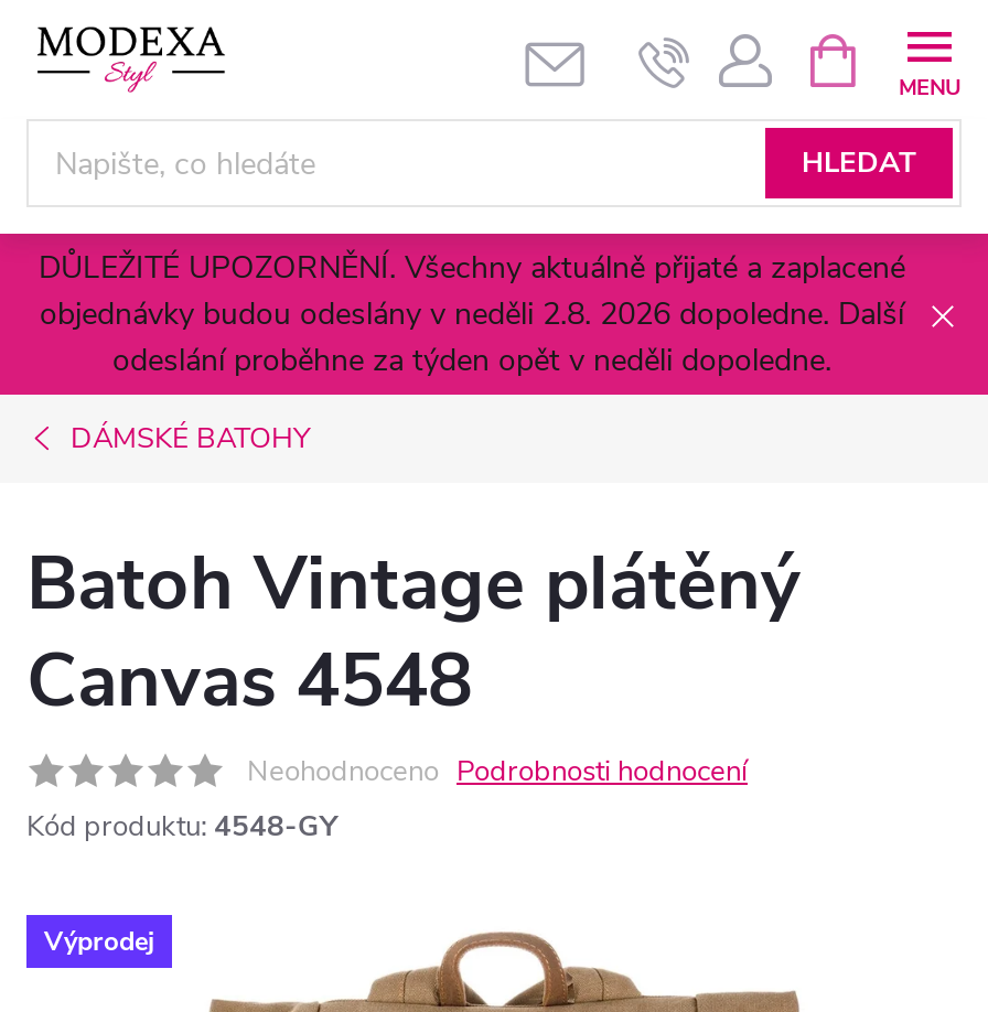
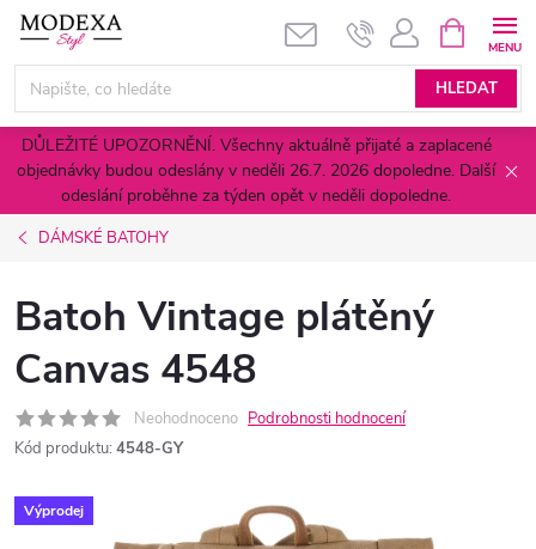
[40,293,904,335] objednávky budou odeslány v neděli 2.8. 2026 dopoledne. Další -> [17,159,495,182] objednávky budou odeslány v neděli 26.7. 2026 dopoledne. Další

